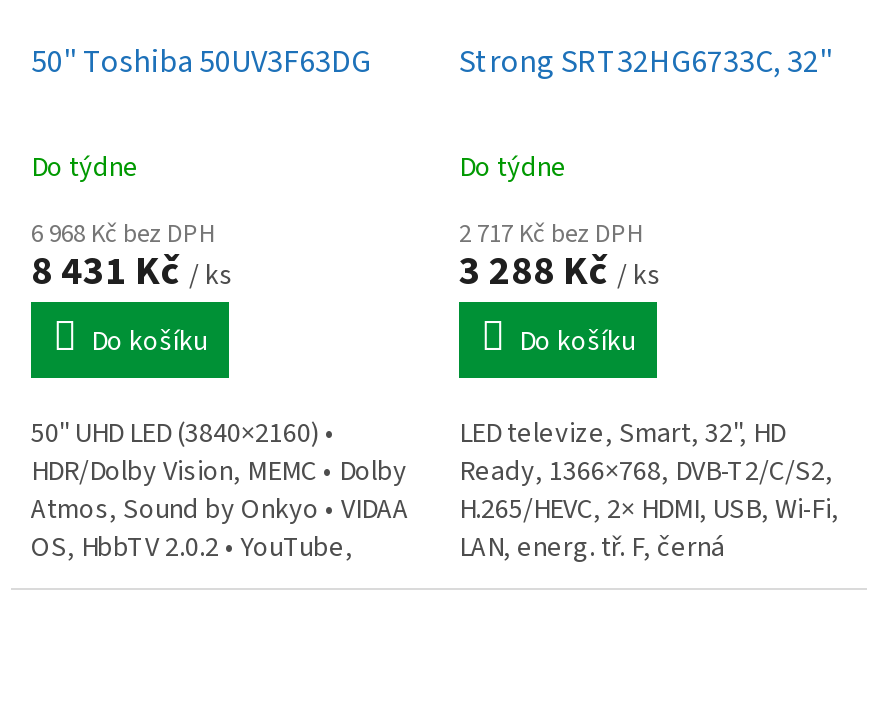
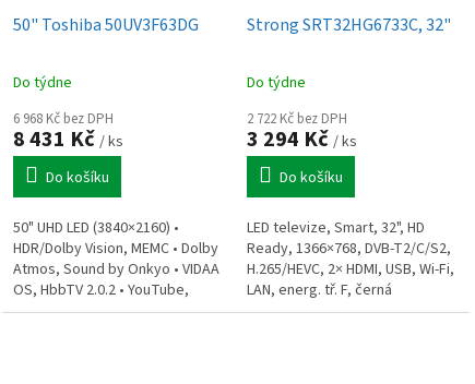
[459,215,643,251] 2 717 Kč bez DPH -> [247,109,347,128] 2 722 Kč bez DPH
[459,243,661,299] 3 288 Kč/ ks -> [247,124,357,155] 3 294 Kč/ ks

